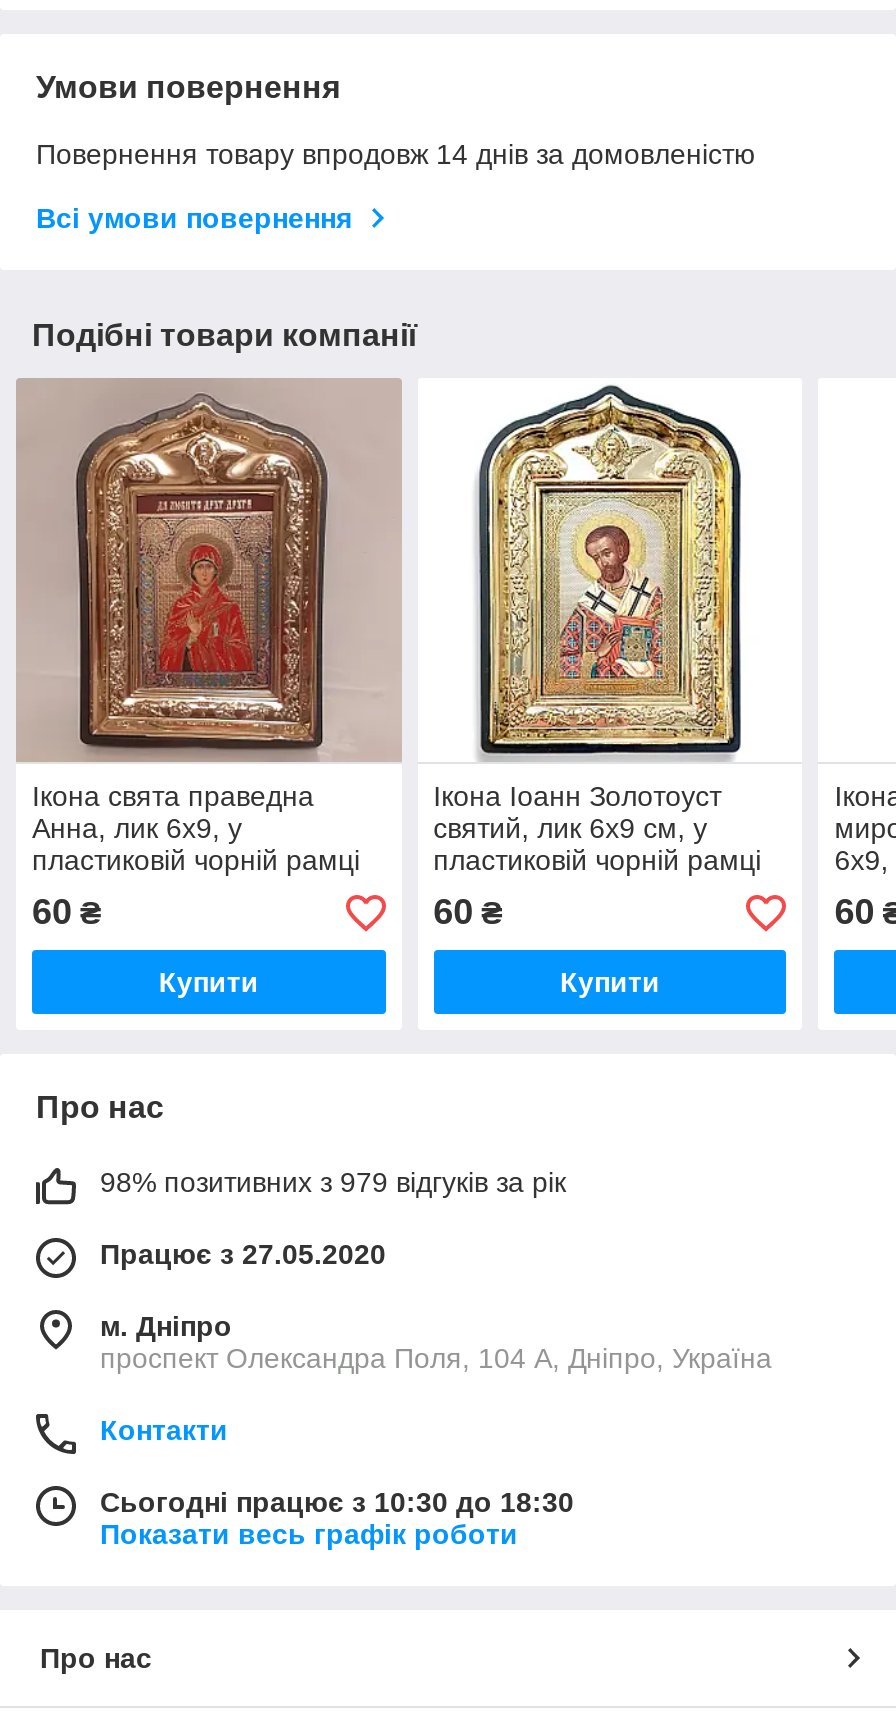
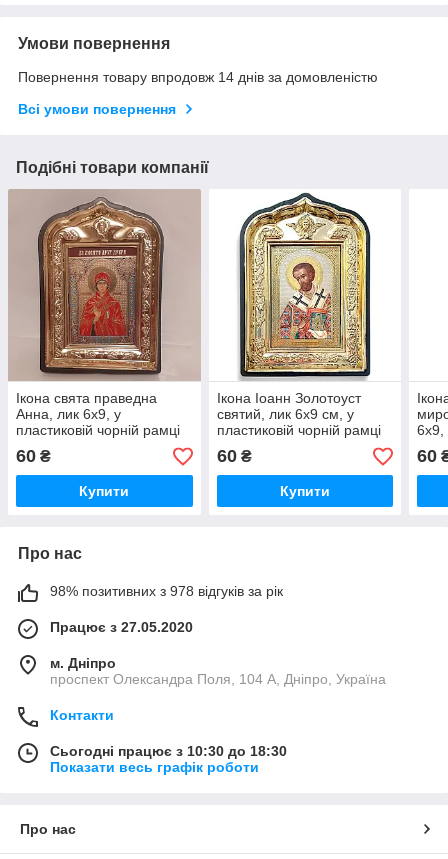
[100,1167,566,1199] 98% позитивних з 979 відгуків за рік -> [50,583,283,599] 98% позитивних з 978 відгуків за рік

